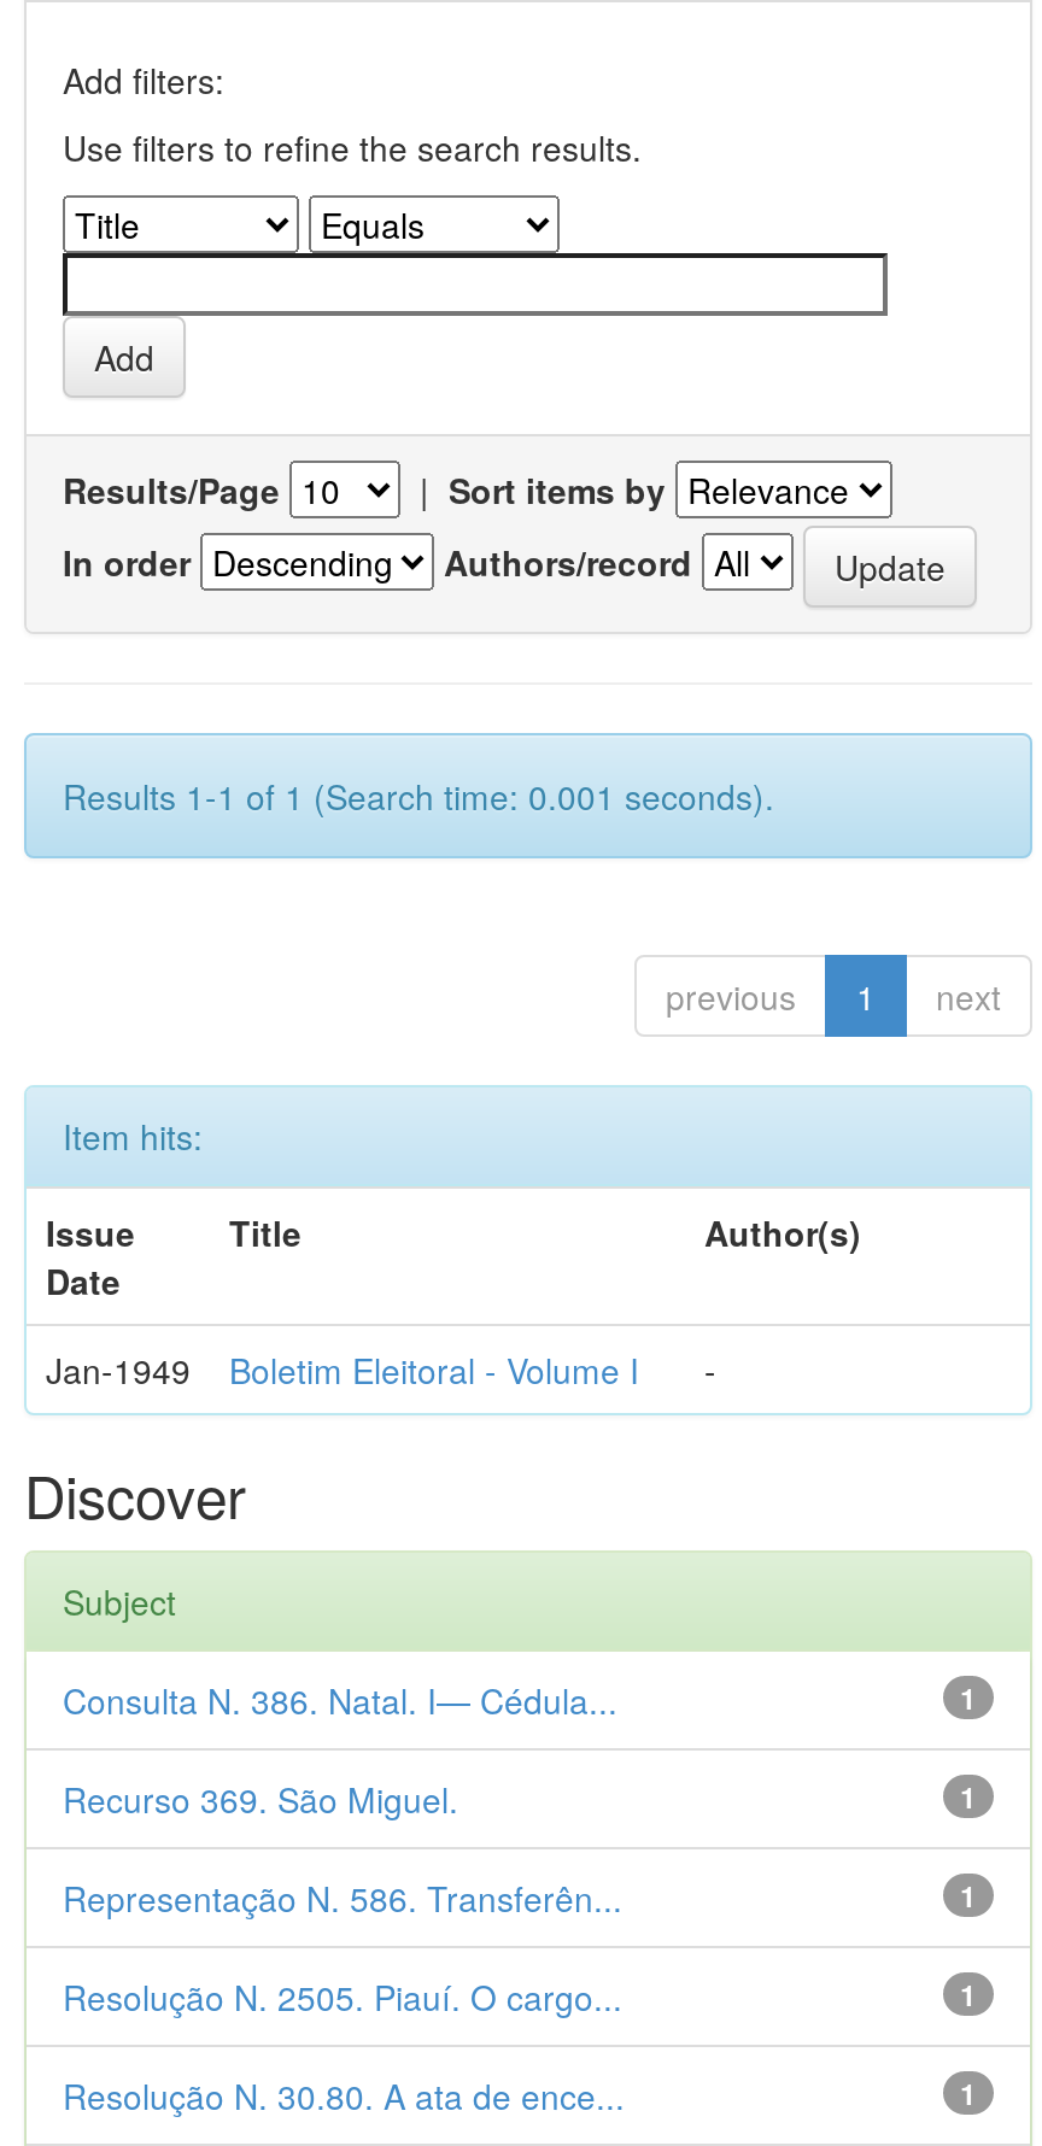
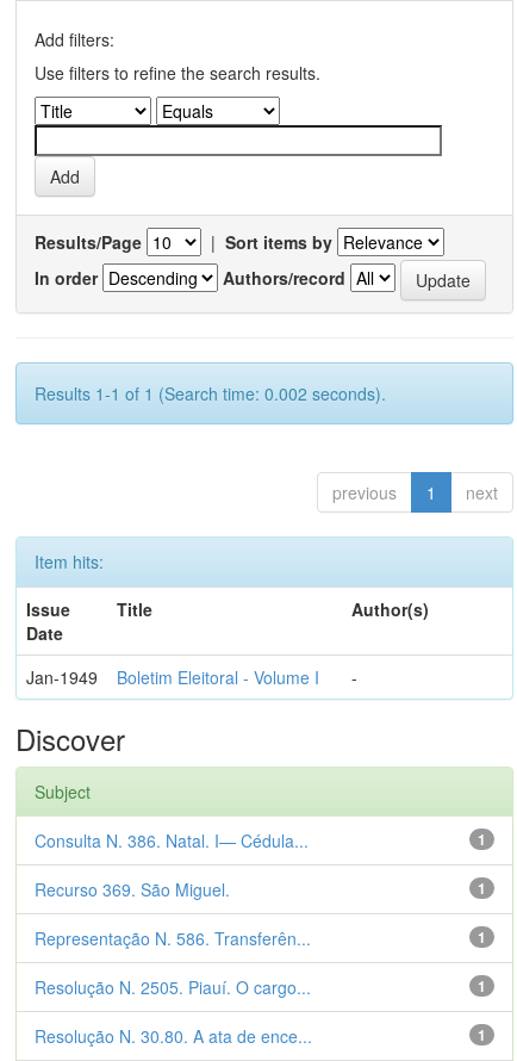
[63,772,774,820] Results 1-1 of 1 (Search time: 0.001 seconds). -> [35,381,386,405] Results 1-1 of 1 (Search time: 0.002 seconds).

